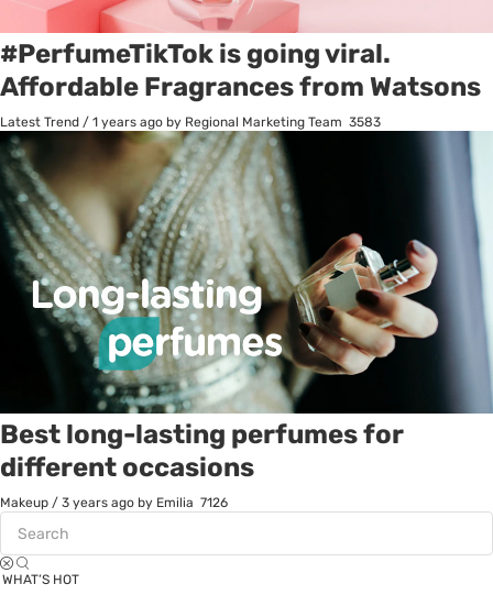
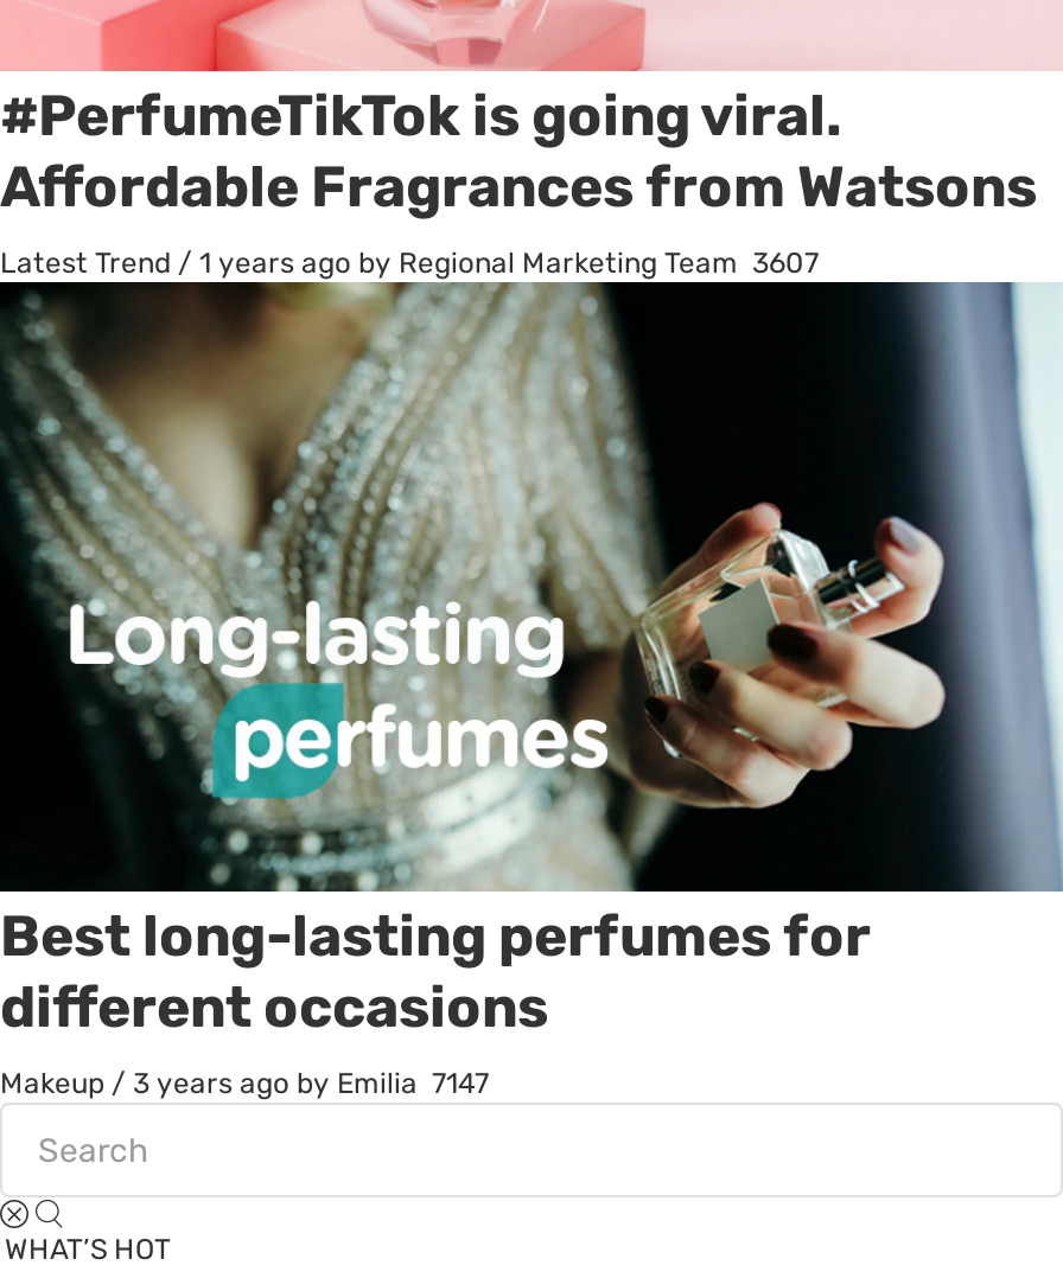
[0,114,381,129] Latest Trend / 1 years ago by Regional Marketing Team 3583 -> [0,245,819,279] Latest Trend / 1 years ago by Regional Marketing Team 3607
[0,495,228,510] Makeup / 3 years ago by Emilia 7126 -> [0,1067,489,1100] Makeup / 3 years ago by Emilia 7147

